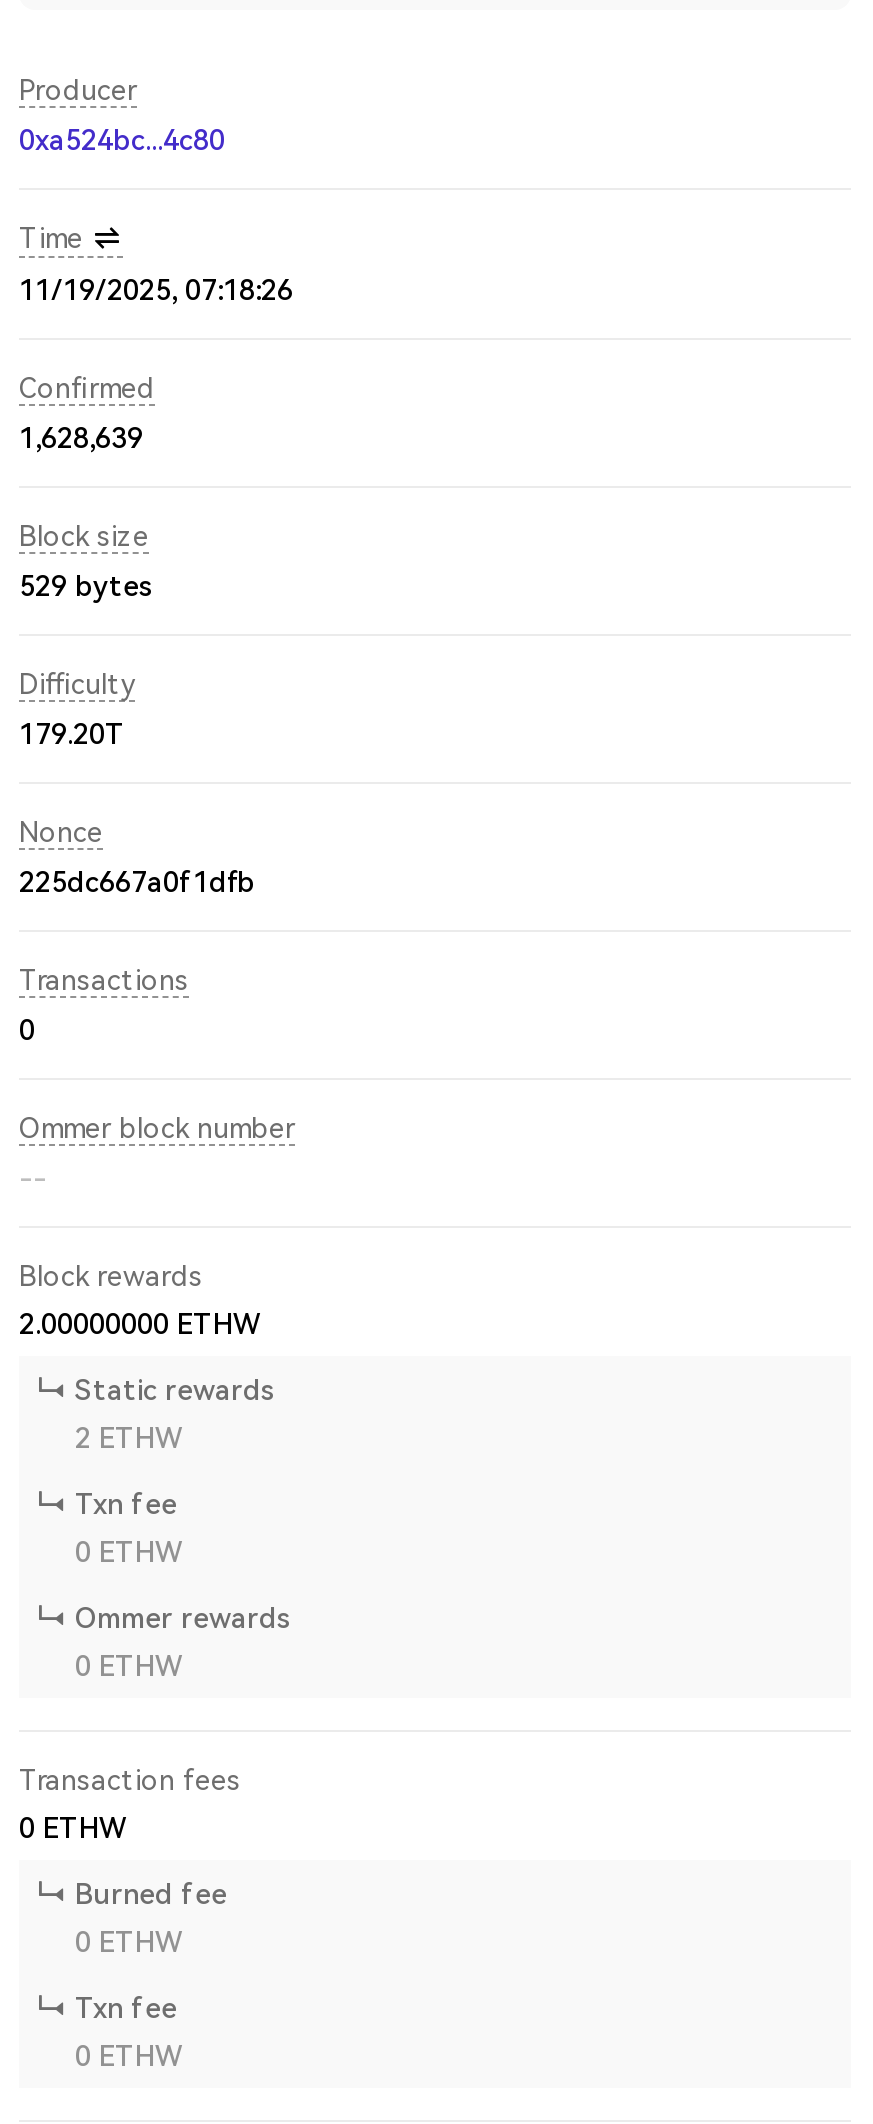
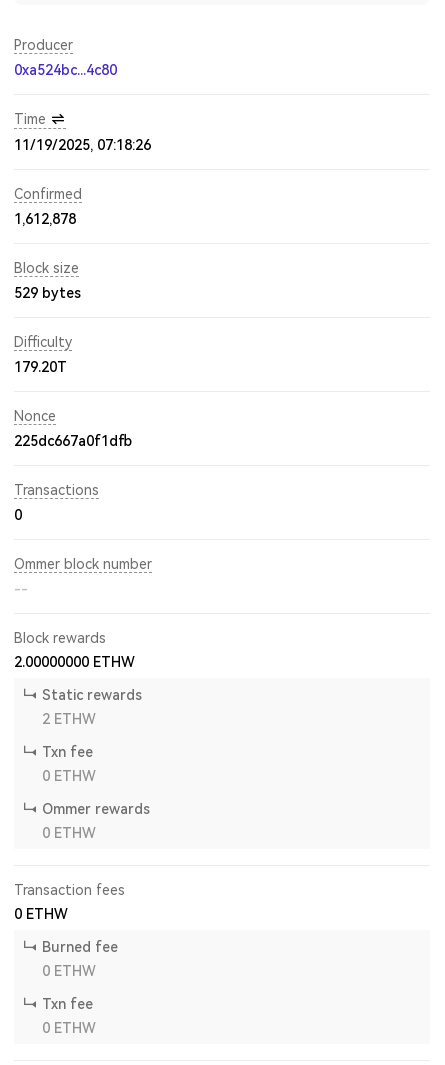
[19,422,143,454] 1,628,639 -> [14,211,76,227] 1,612,878

